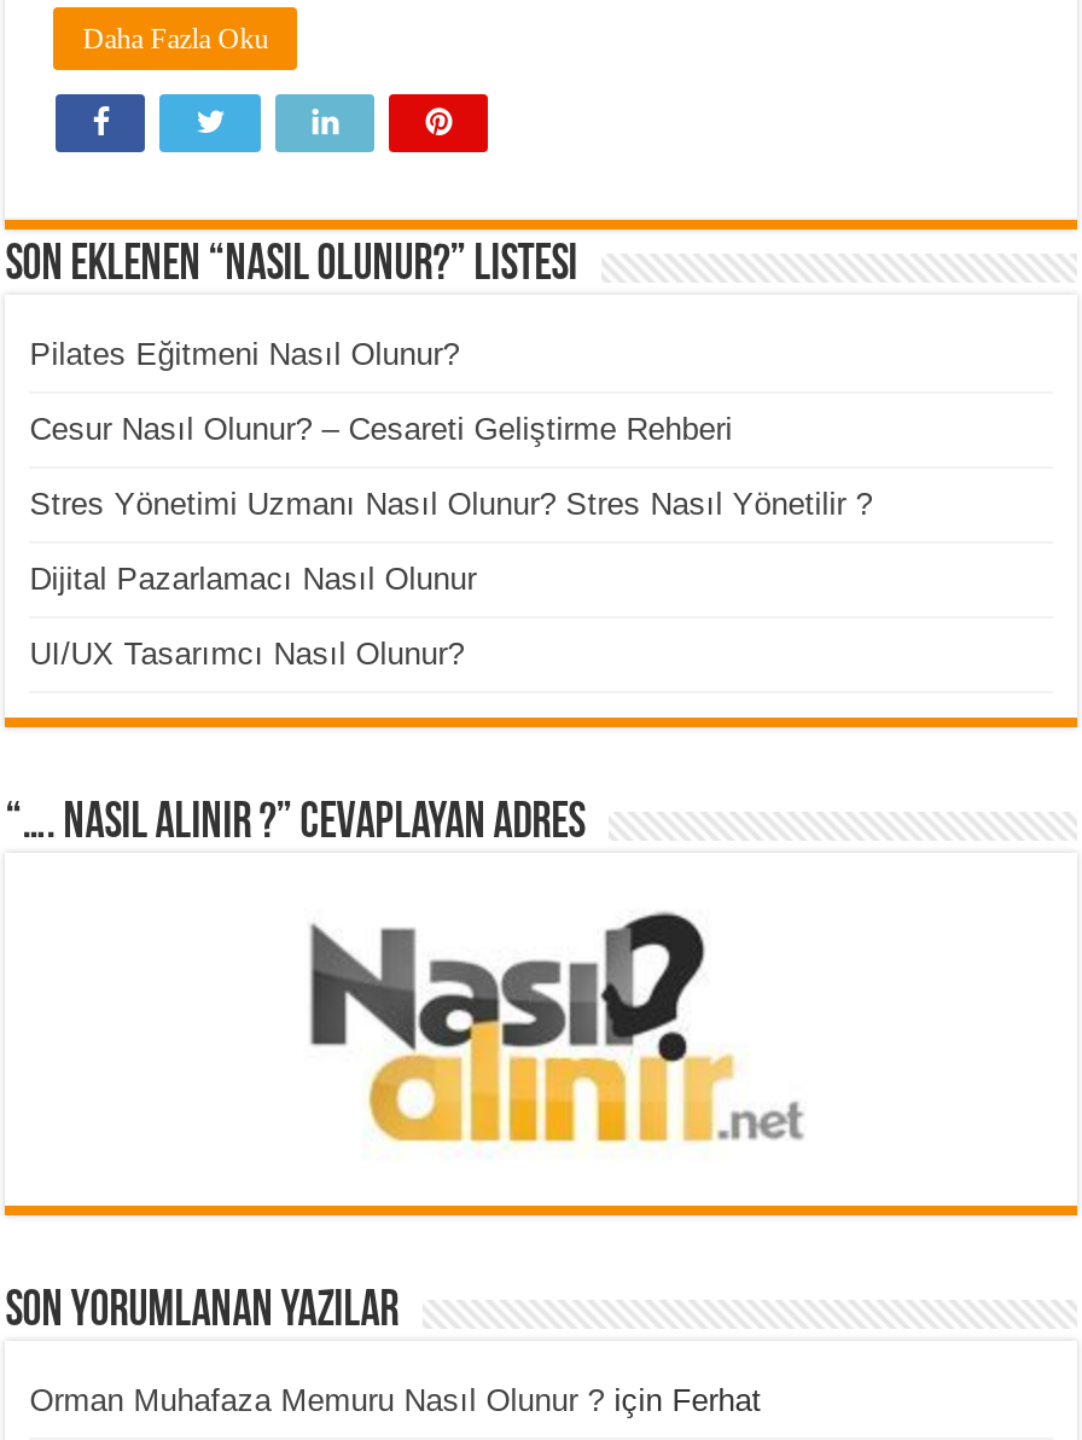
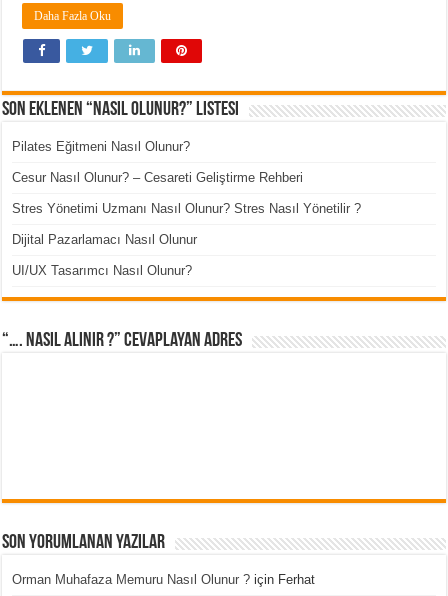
[309,911,804,1148] [image] -> none

